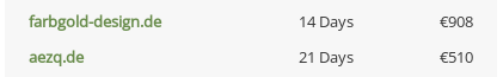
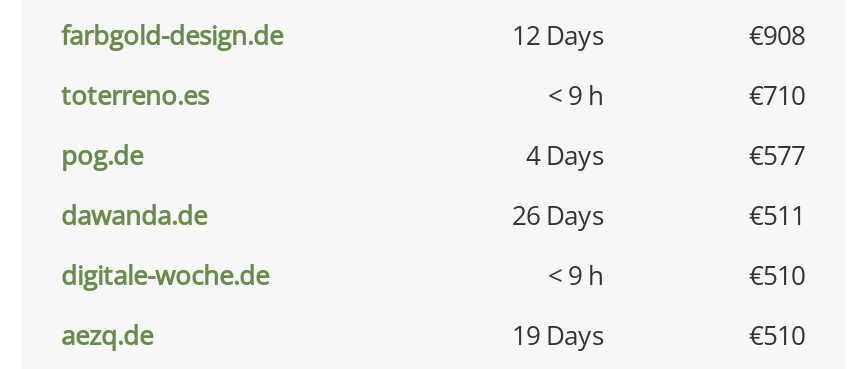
[298,11,353,32] 14 Days -> [512,17,604,53] 12 Days
none -> [61,77,805,293] toterreno.es | < 9 h | €710 | pog.de | 4 Days | €577 | dawanda.de | 26 Days | €511 | digitale-woche.de | < 9 h | €510
[298,46,353,68] 21 Days -> [512,317,604,353] 19 Days

